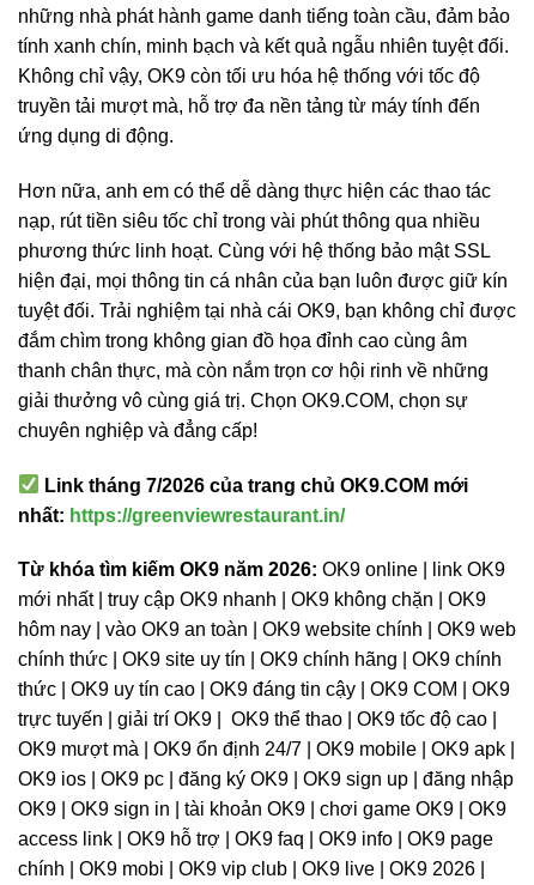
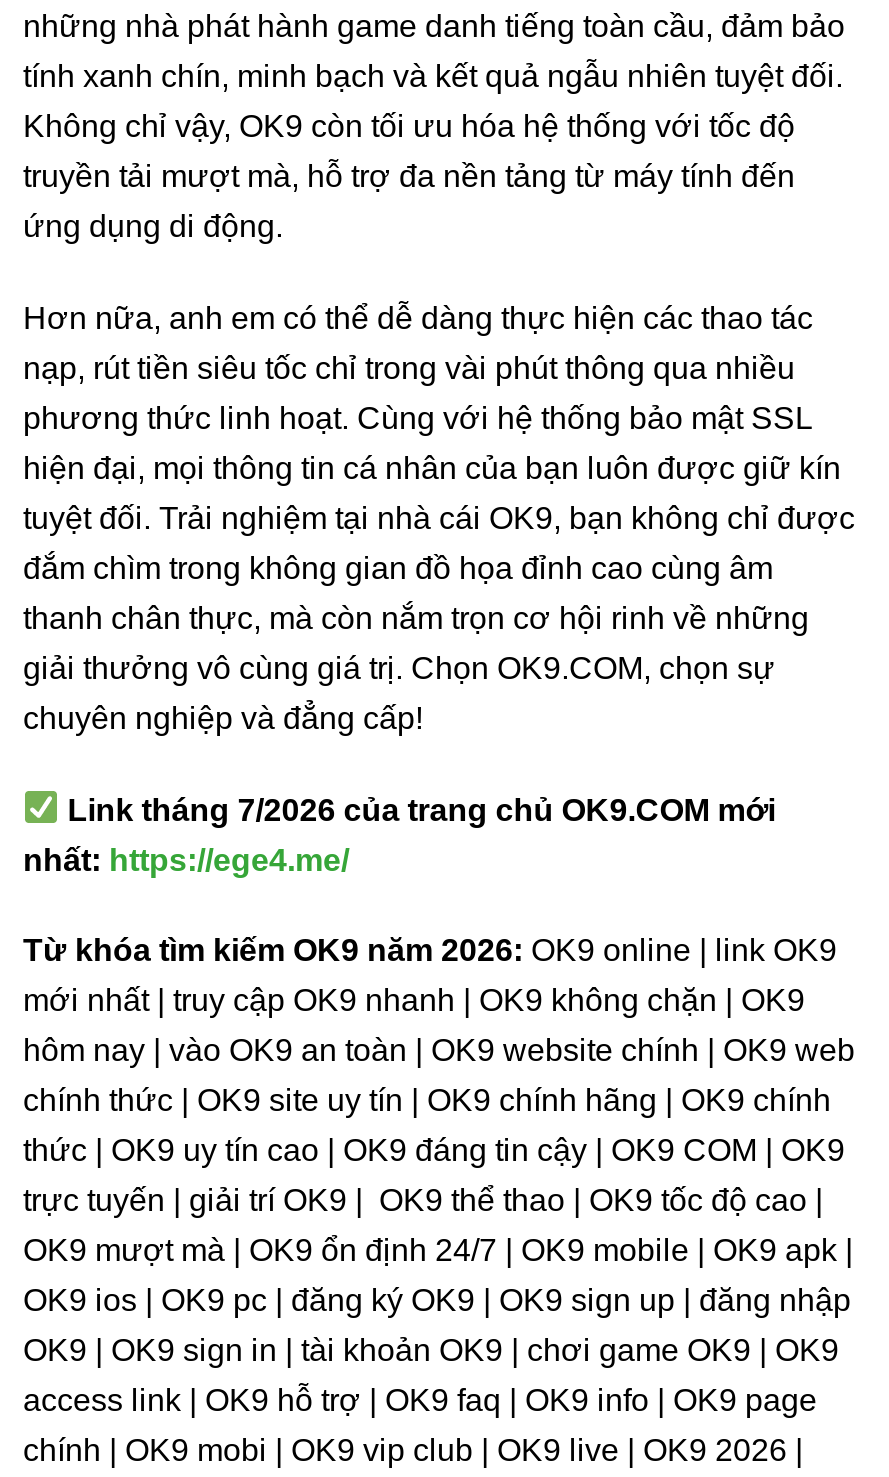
[18,505,345,525] nhất: https://greenviewrestaurant.in/ -> [23,842,349,876] nhất: https://ege4.me/

